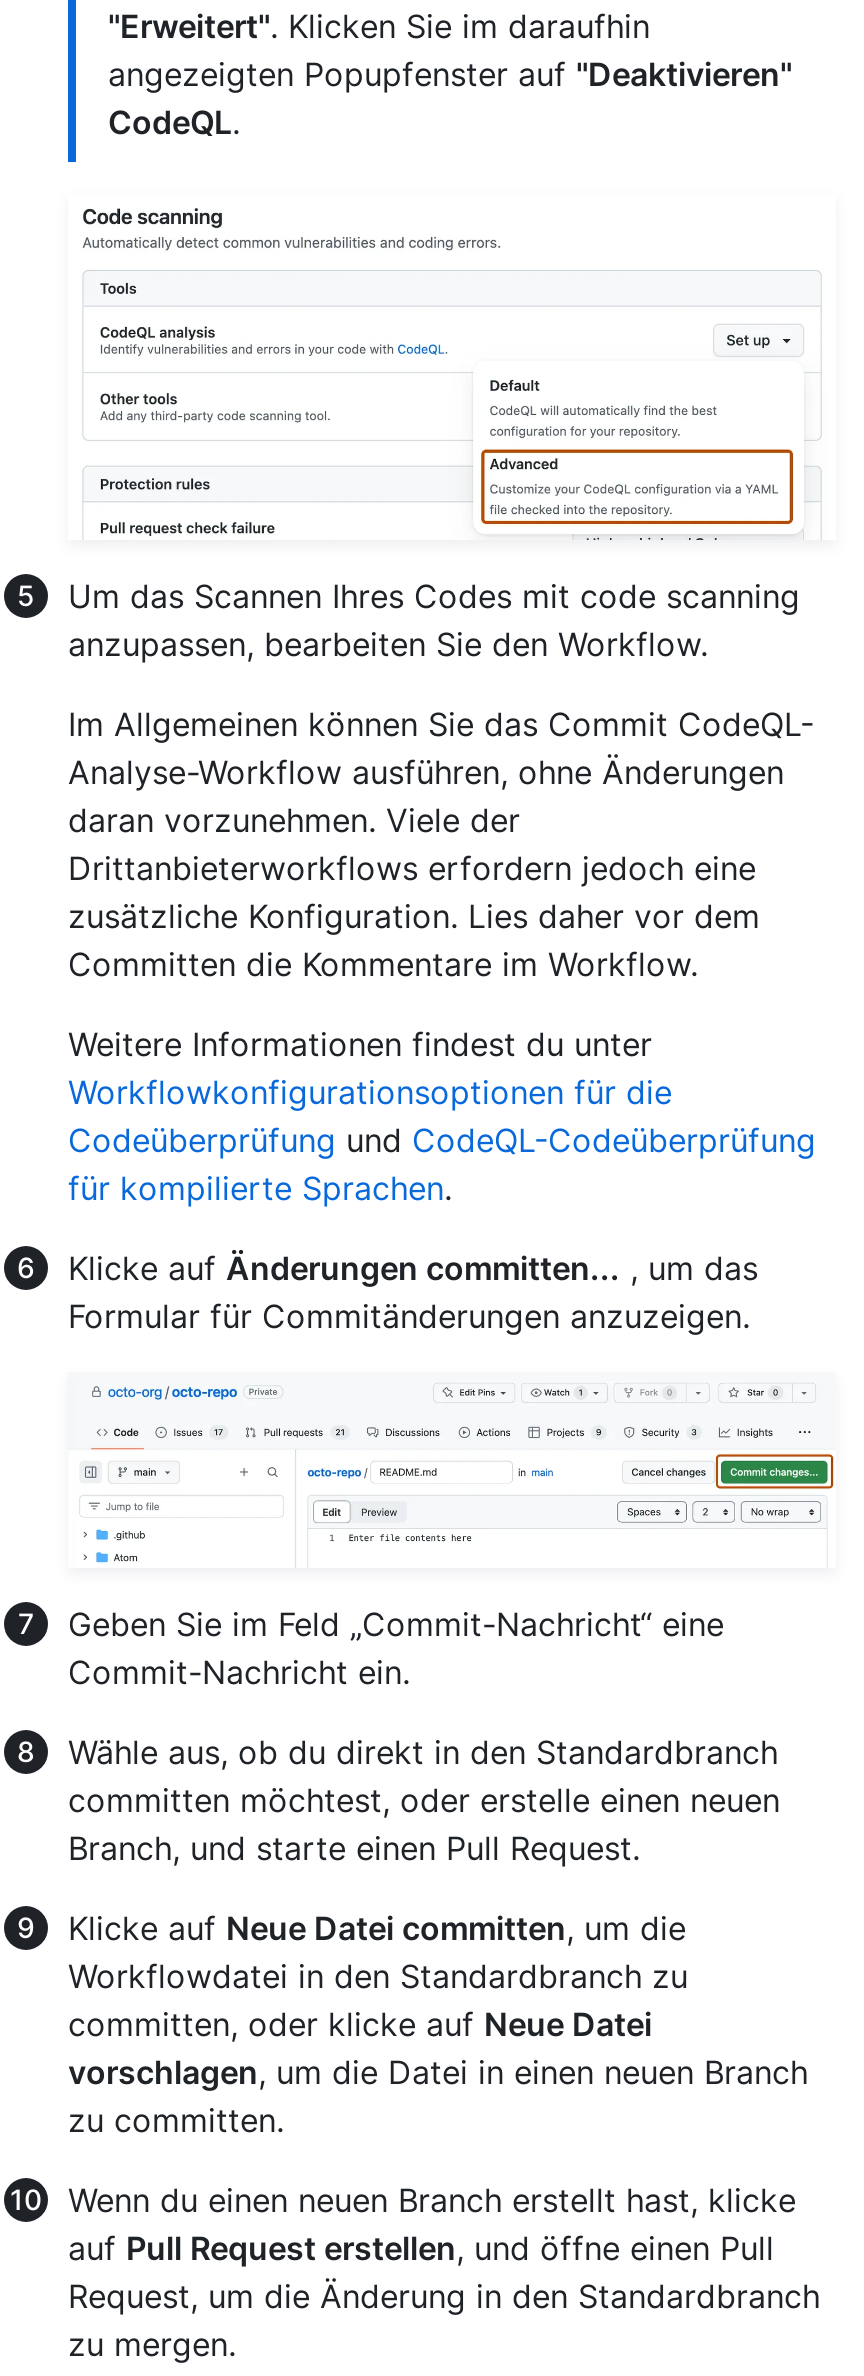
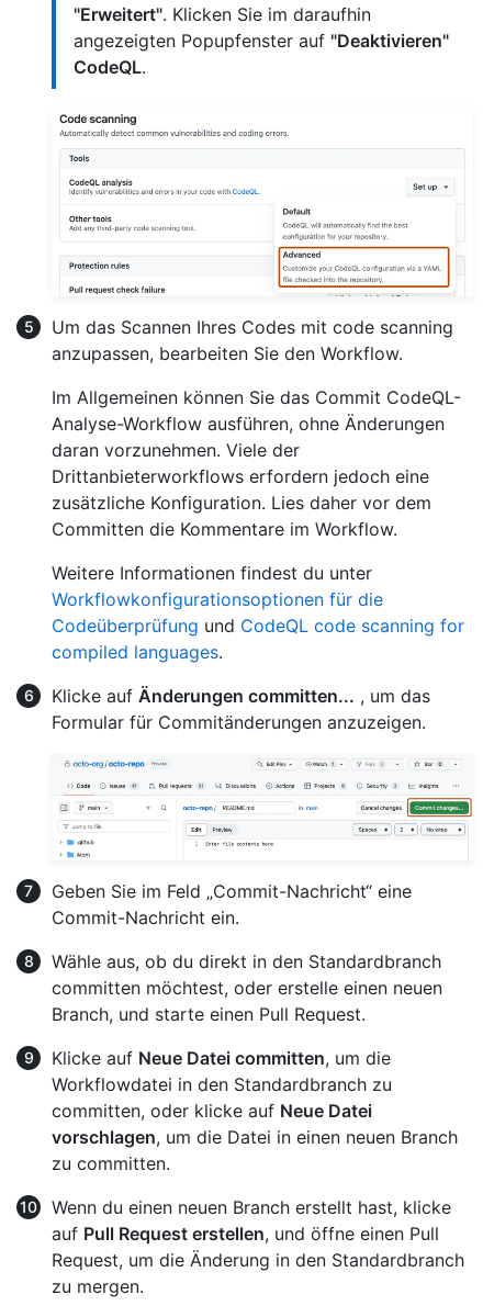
[68,1119,816,1207] Codeüberprüfung und CodeQL-Codeüberprüfung | für kompilierte Sprachen. -> [52,614,464,662] Codeüberprüfung und CodeQL code scanning for | compiled languages.

